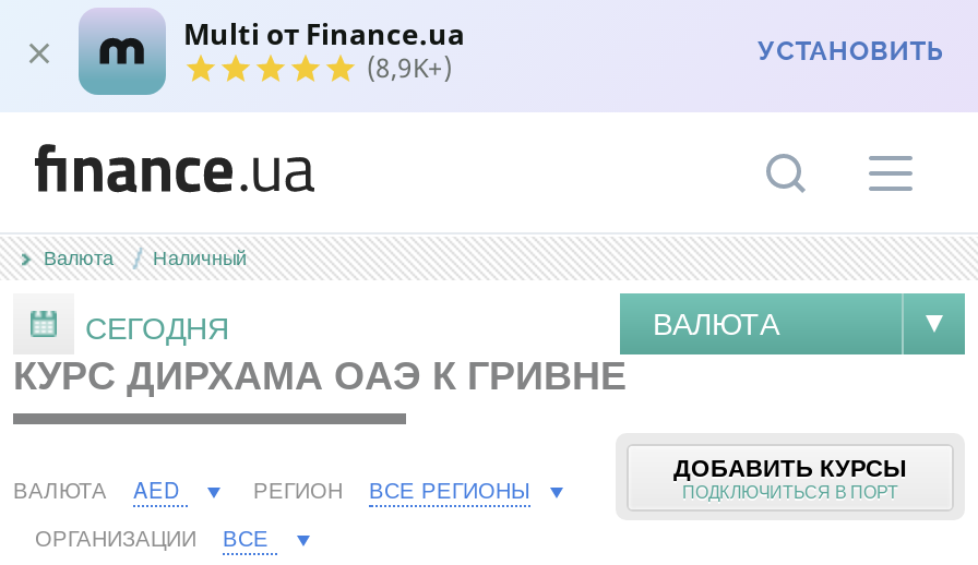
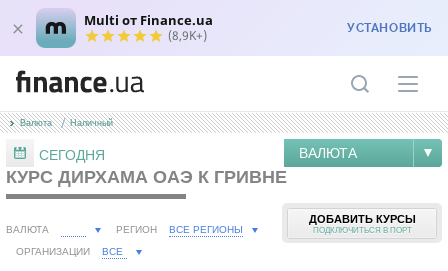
[133,474,179,505] AED -> none

